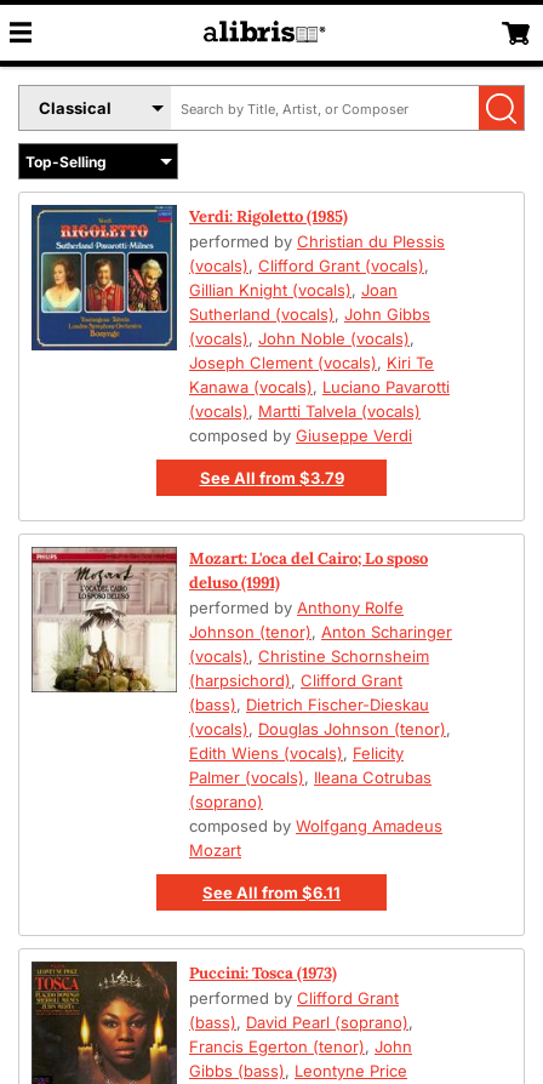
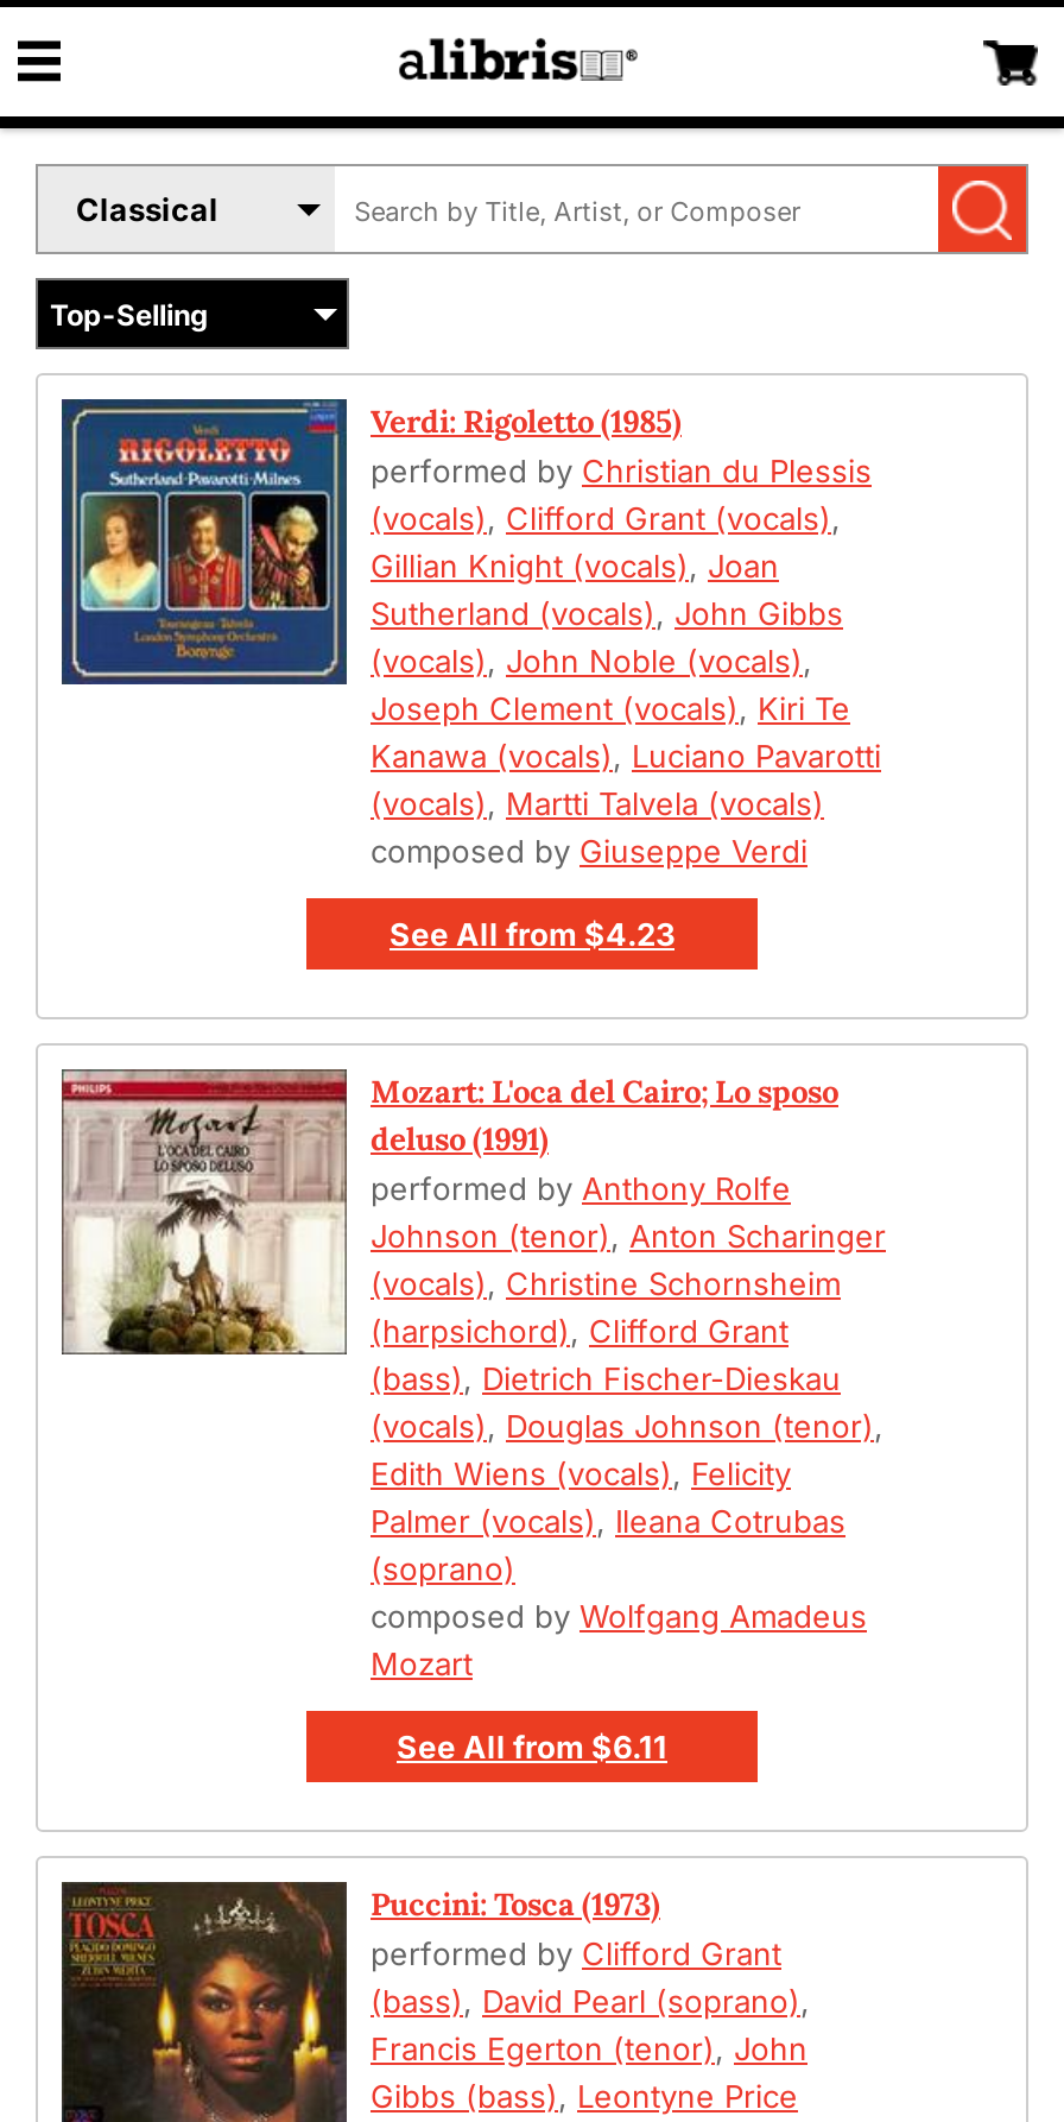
[199,468,344,487] See All from $3.79 -> [389,915,674,953] See All from $4.23

